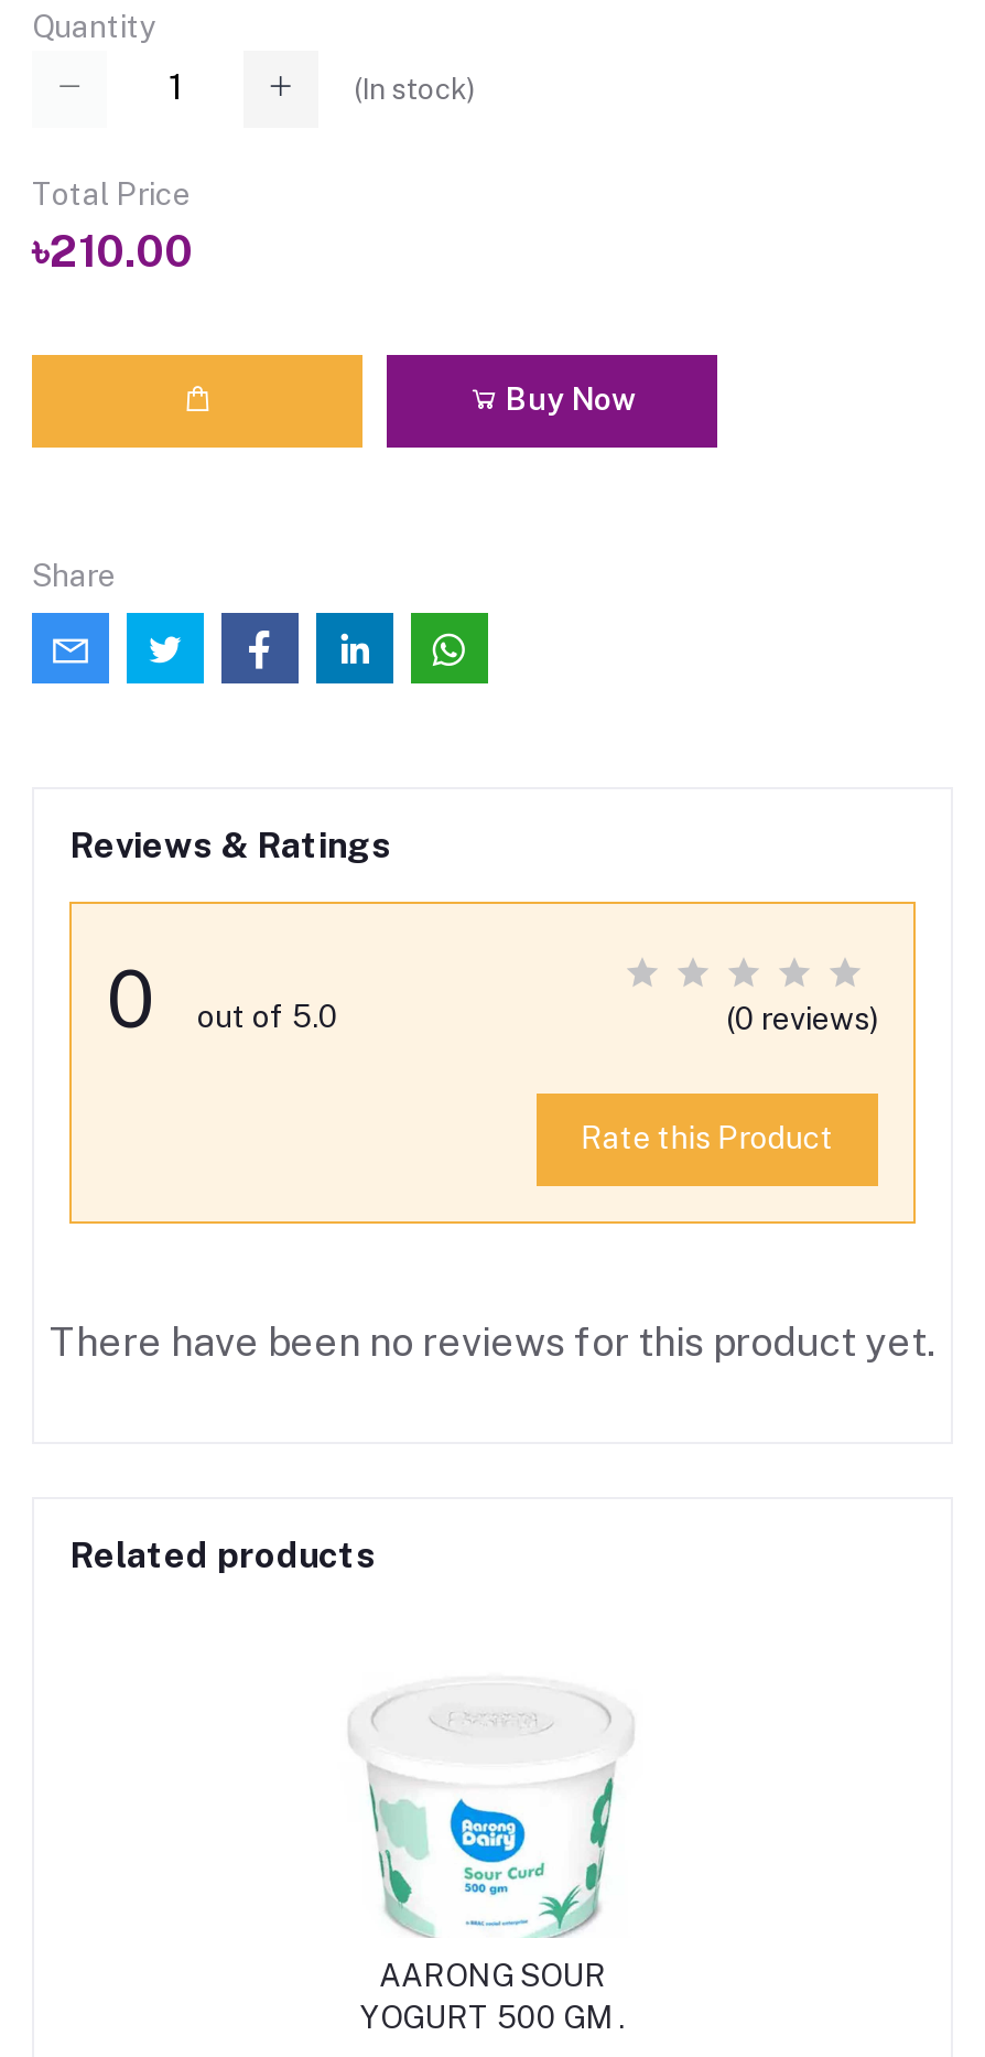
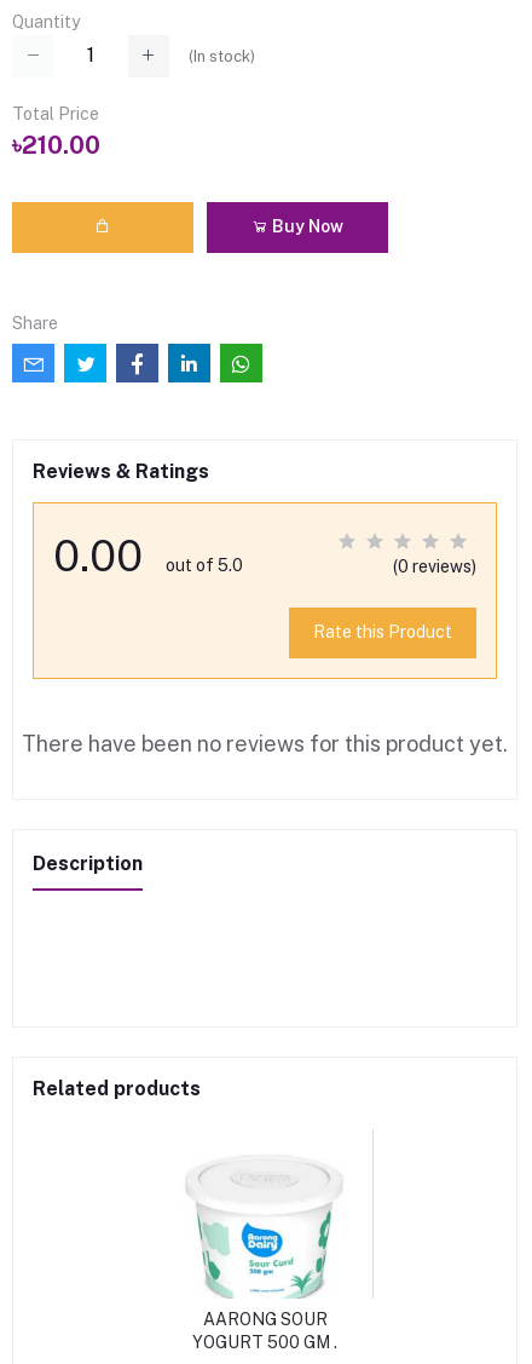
[107,952,338,1045] 0 out of 5.0 -> [53,530,243,581] 0.00 out of 5.0
none -> [33,852,143,875] Description

